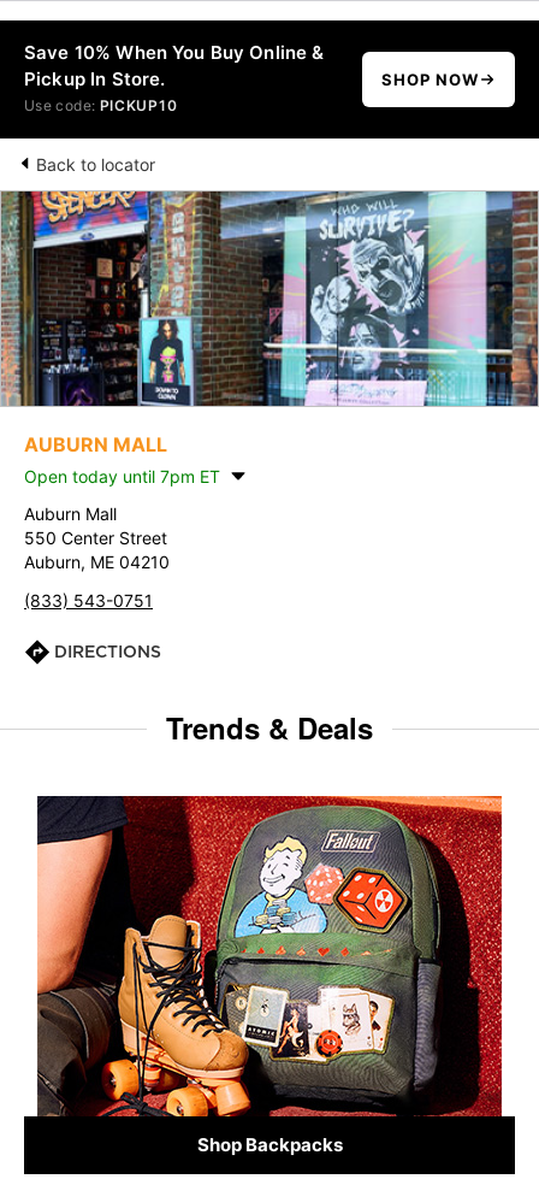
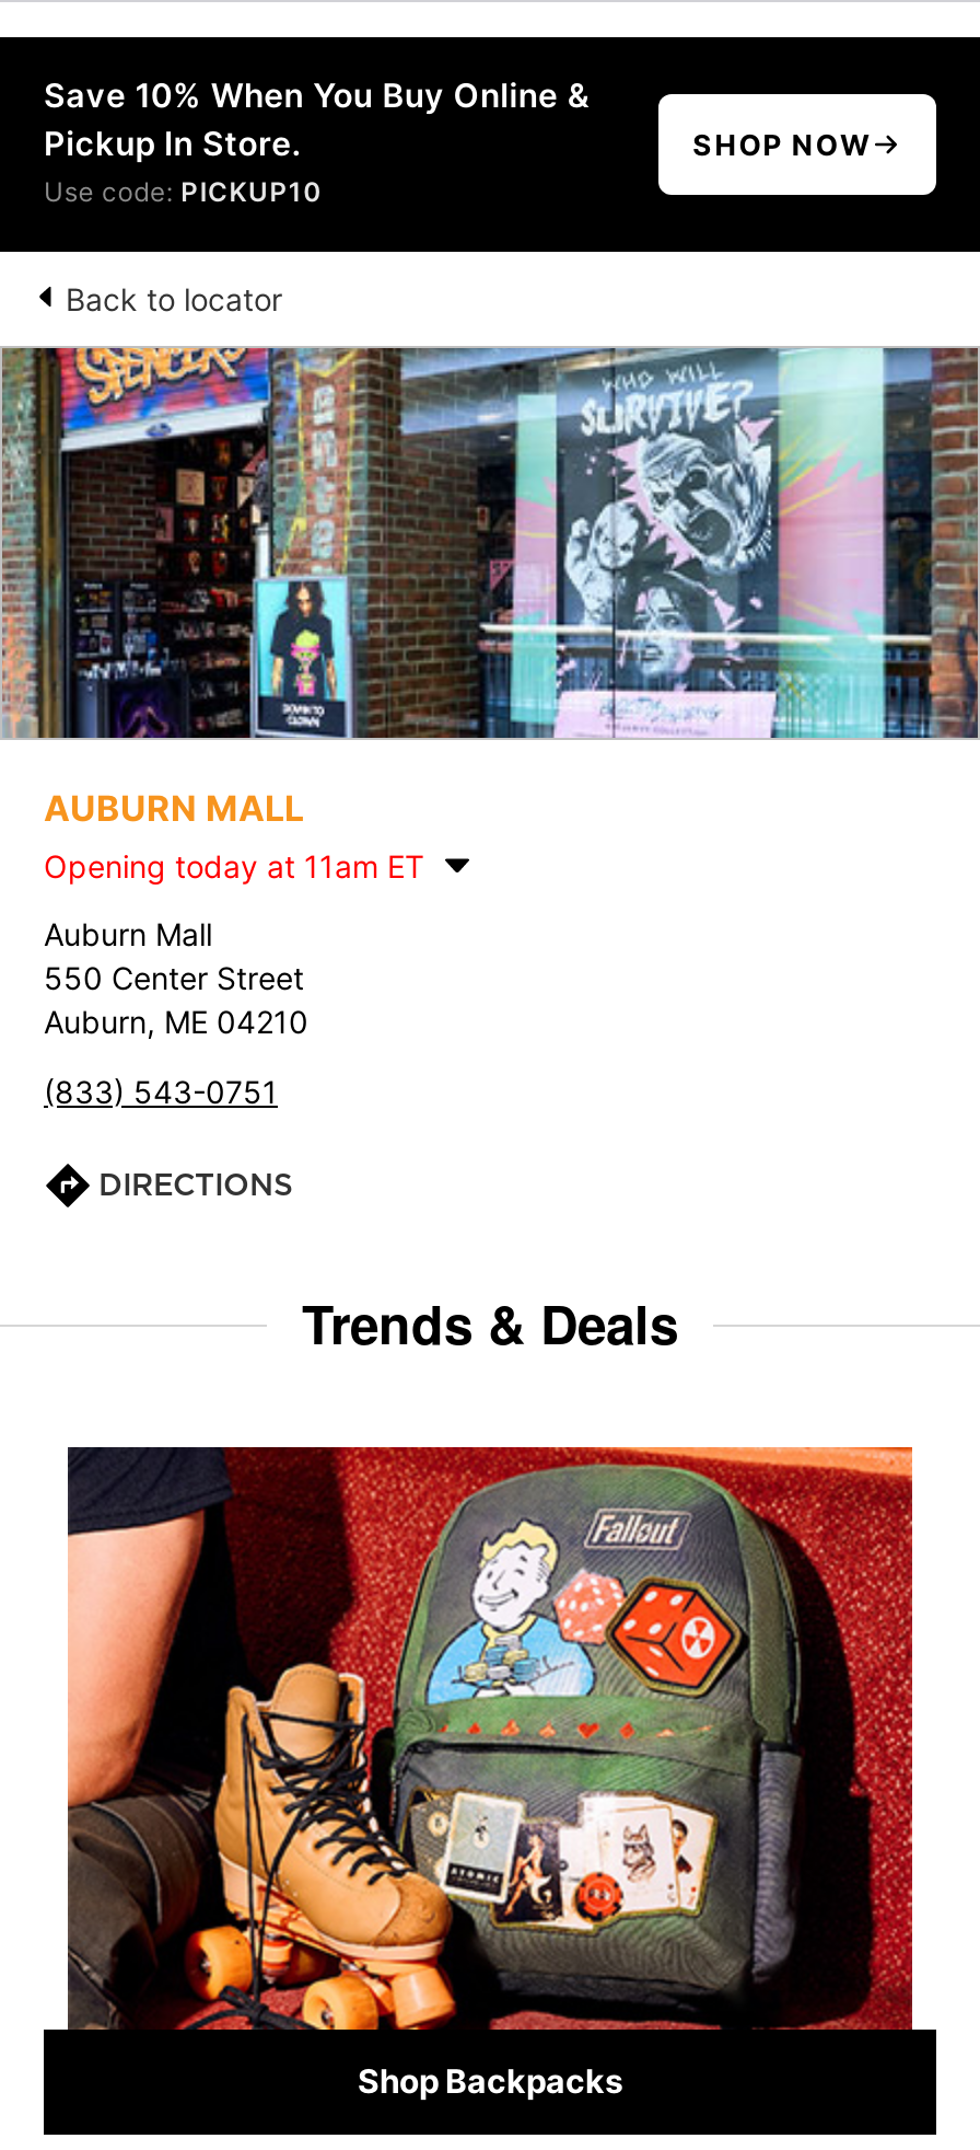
[24,466,220,487] Open today until 7pm ET -> [44,847,424,885] Opening today at 11am ET

